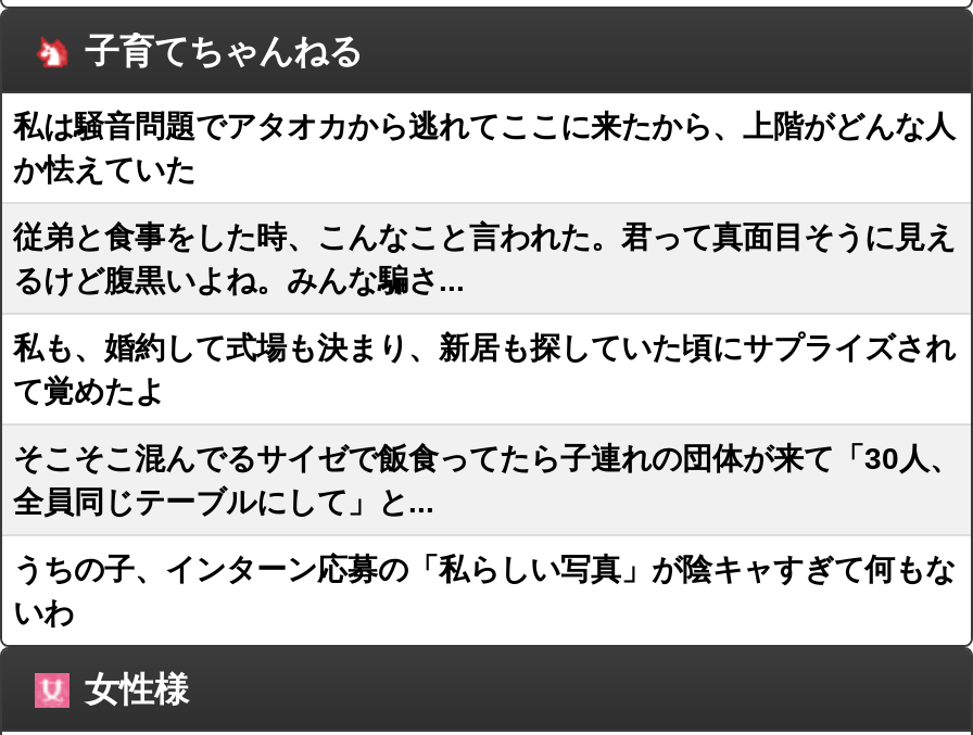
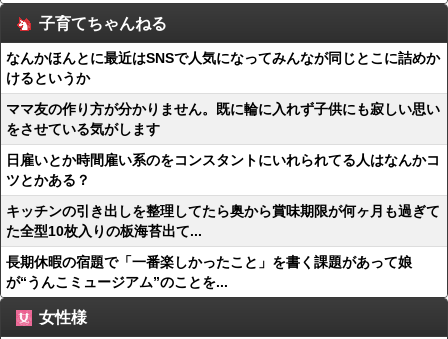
[13,109,956,187] 私は騒音問題でアタオカから逃れてここに来たから、上階がどんな人 | か怯えていた -> [6,50,440,86] なんかほんとに最近はSNSで人気になってみんなが同じとこに詰めか | けるというか
[13,219,956,297] 従弟と食事をした時、こんなこと言われた。君って真面目そうに見え | るけど腹黒いよね。みんな騙さ... -> [6,101,440,137] ママ友の作り方が分かりません。既に輪に入れず子供にも寂しい思い | をさせている気がします
[13,330,956,408] 私も、婚約して式場も決まり、新居も探していた頃にサプライズされ | て覚めたよ -> [6,152,440,188] 日雇いとか時間雇い系のをコンスタントにいれられてる人はなんかコ | ツとかある？
[13,441,960,519] そこそこ混んでるサイゼで飯食ってたら子連れの団体が来て「30人、 | 全員同じテーブルにして」と... -> [6,203,440,239] キッチンの引き出しを整理してたら奥から賞味期限が何ヶ月も過ぎて | た全型10枚入りの板海苔出て...
[13,552,956,630] うちの子、インターン応募の「私らしい写真」が陰キャすぎて何もな | いわ -> [6,254,412,290] 長期休暇の宿題で「一番楽しかったこと」を書く課題があって娘 | が“うんこミュージアム”のことを...

